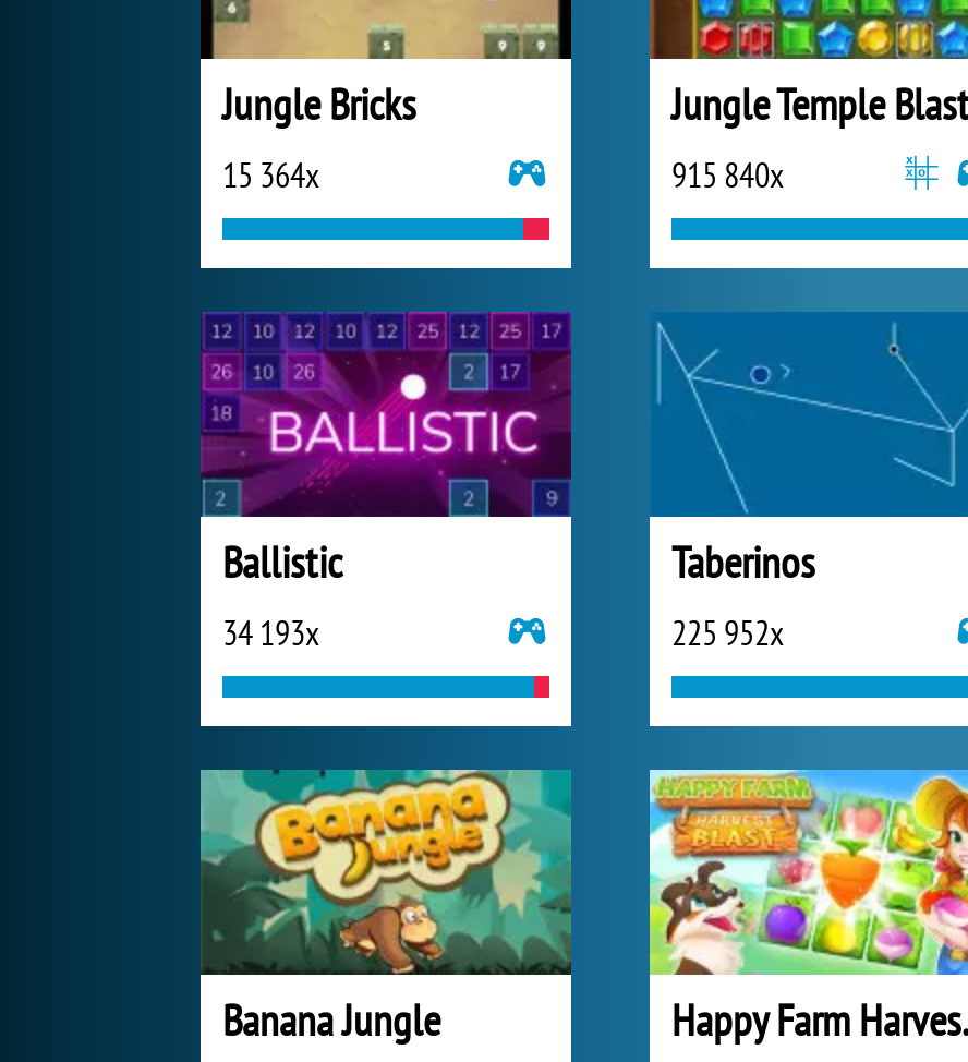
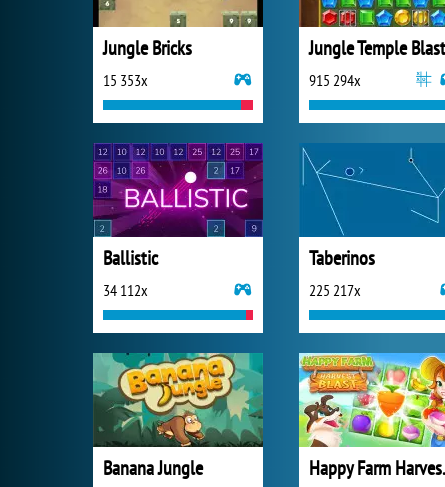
[222,153,320,196] 15 364x -> [103,70,148,90] 15 353x
[671,153,785,196] 915 840x -> [309,70,361,90] 915 294x
[222,611,320,654] 34 193x -> [103,280,148,300] 34 112x
[671,611,785,654] 225 952x -> [309,280,361,300] 225 217x

